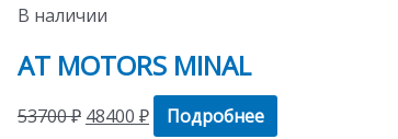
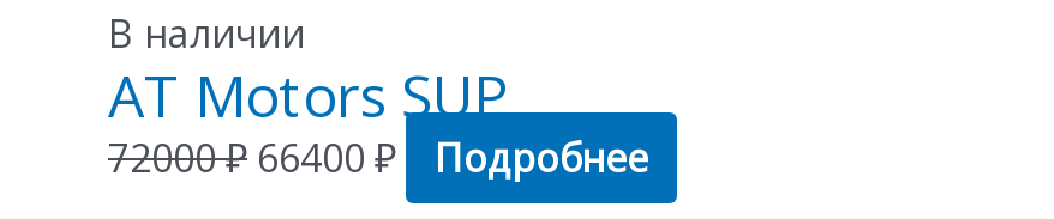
[18,47,251,83] AT MOTORS MINAL -> [108,54,507,133] AT Motors SUP
[18,103,81,128] 53700₽ -> [108,131,247,184] 72000₽
[86,103,149,128] 48400 ₽ -> [257,131,396,184] 66400 ₽

